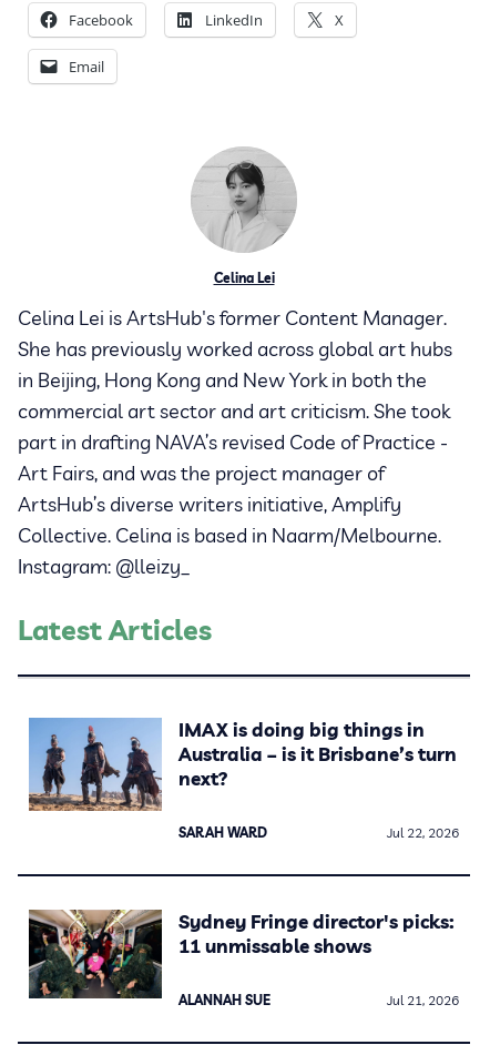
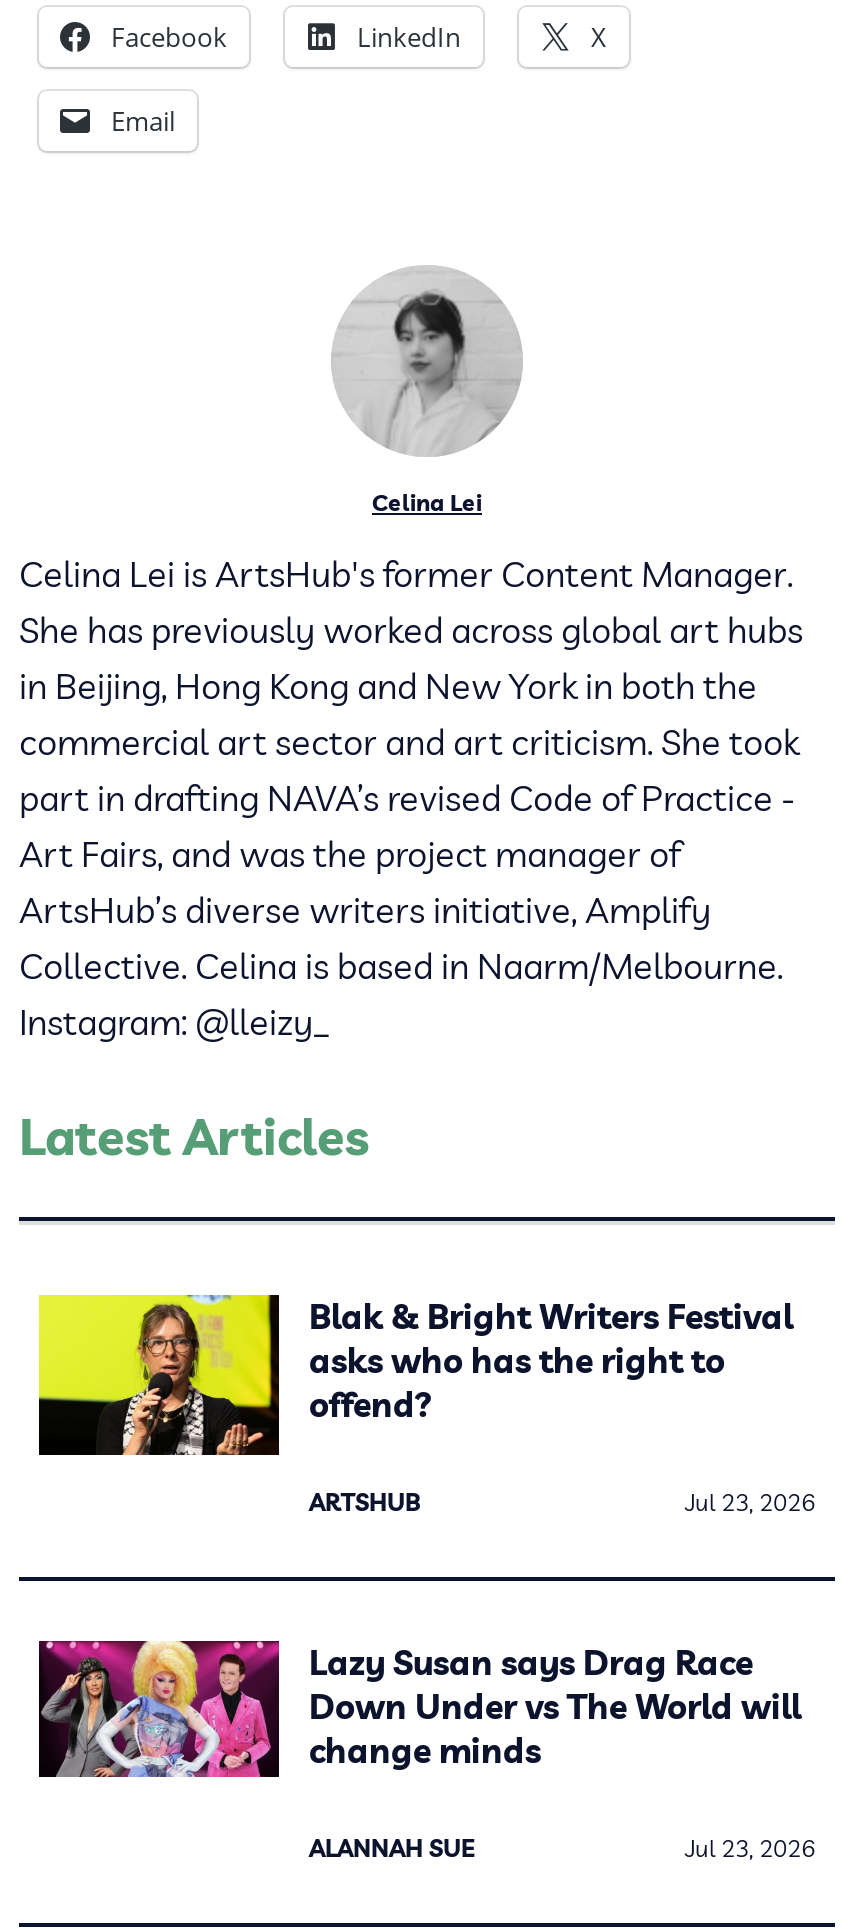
[28,717,457,812] [image] | IMAX is doing big things in | Australia – is it Brisbane’s turn | next? -> [37,1293,793,1463] [image] | Blak & Bright Writers Festival | asks who has the right to | offend?
[178,824,459,841] SARAH WARD | Jul 22, 2026 -> [309,1487,815,1517] ARTSHUB | Jul 23, 2026
[28,909,455,1000] [image] | Sydney Fringe director's picks: | 11 unmissable shows -> [39,1639,801,1801] [image] | Lazy Susan says Drag Race | Down Under vs The World will | change minds
[387,992,459,1008] Jul 21, 2026 -> [685,1833,815,1863] Jul 23, 2026

